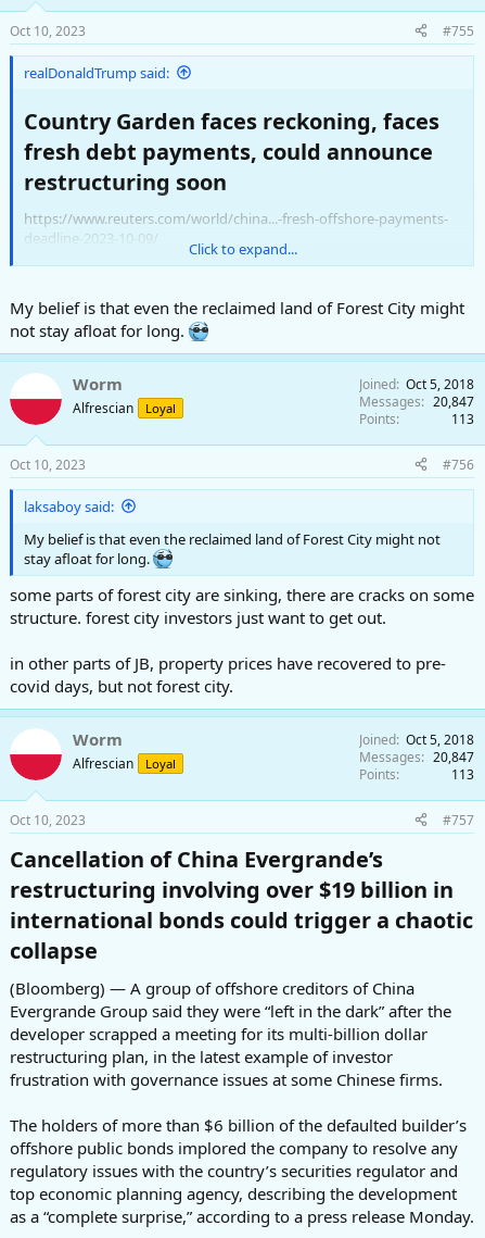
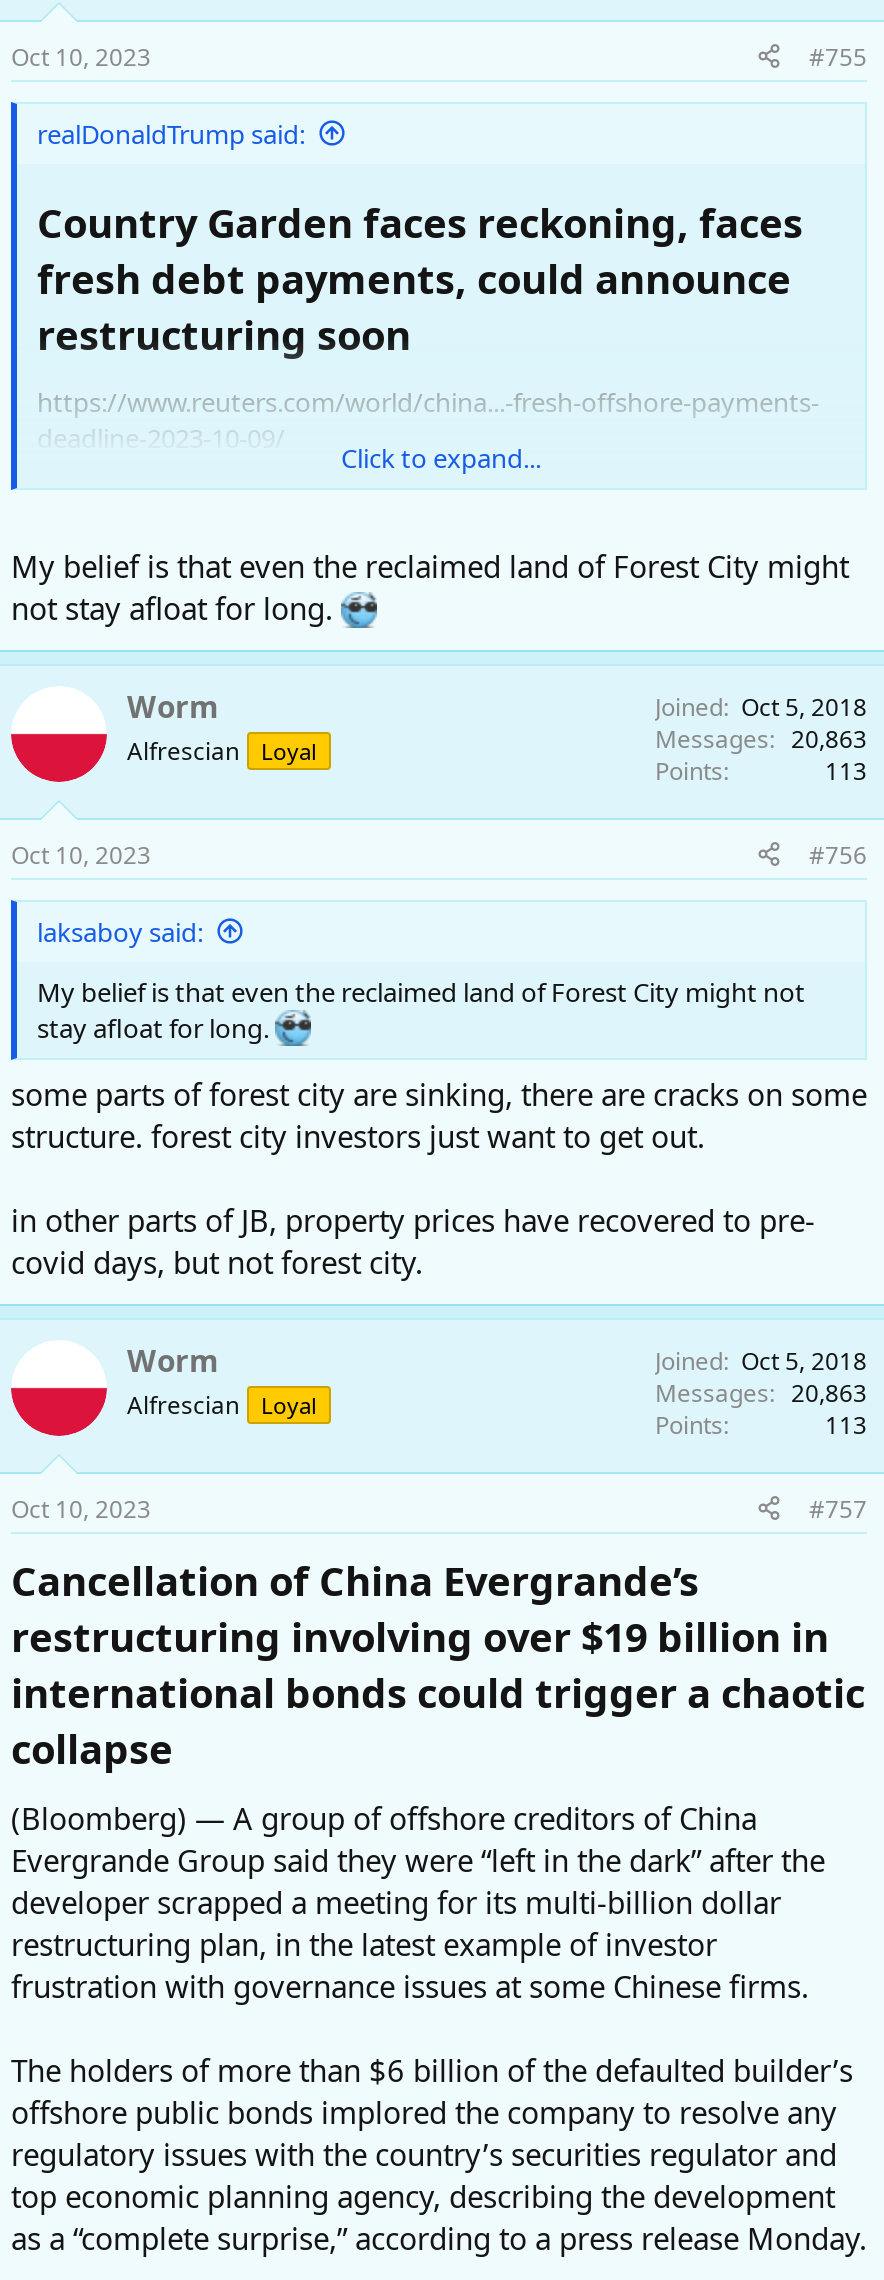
[359,392,474,411] Messages 20,847 -> [655,722,867,756] Messages 20,863
[359,748,474,766] Messages 20,847 -> [655,1376,867,1410] Messages 20,863

